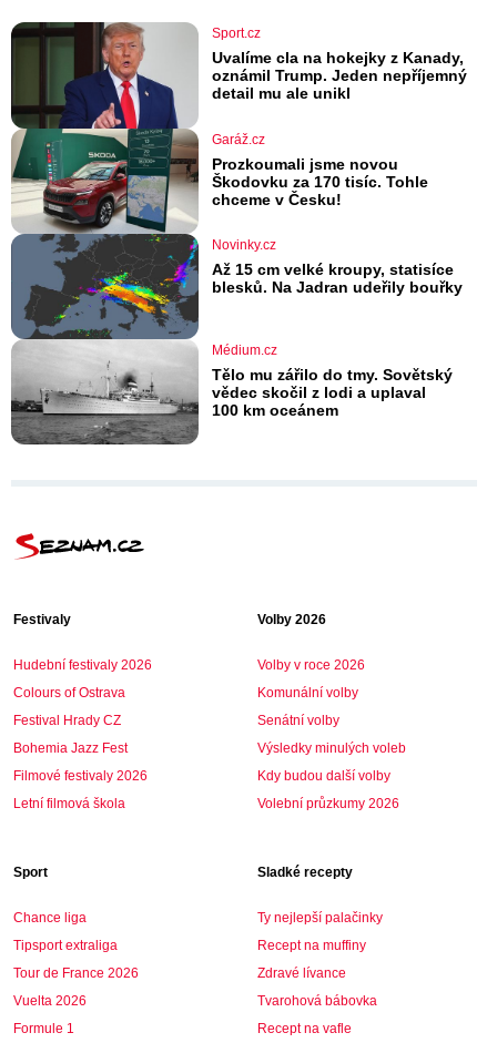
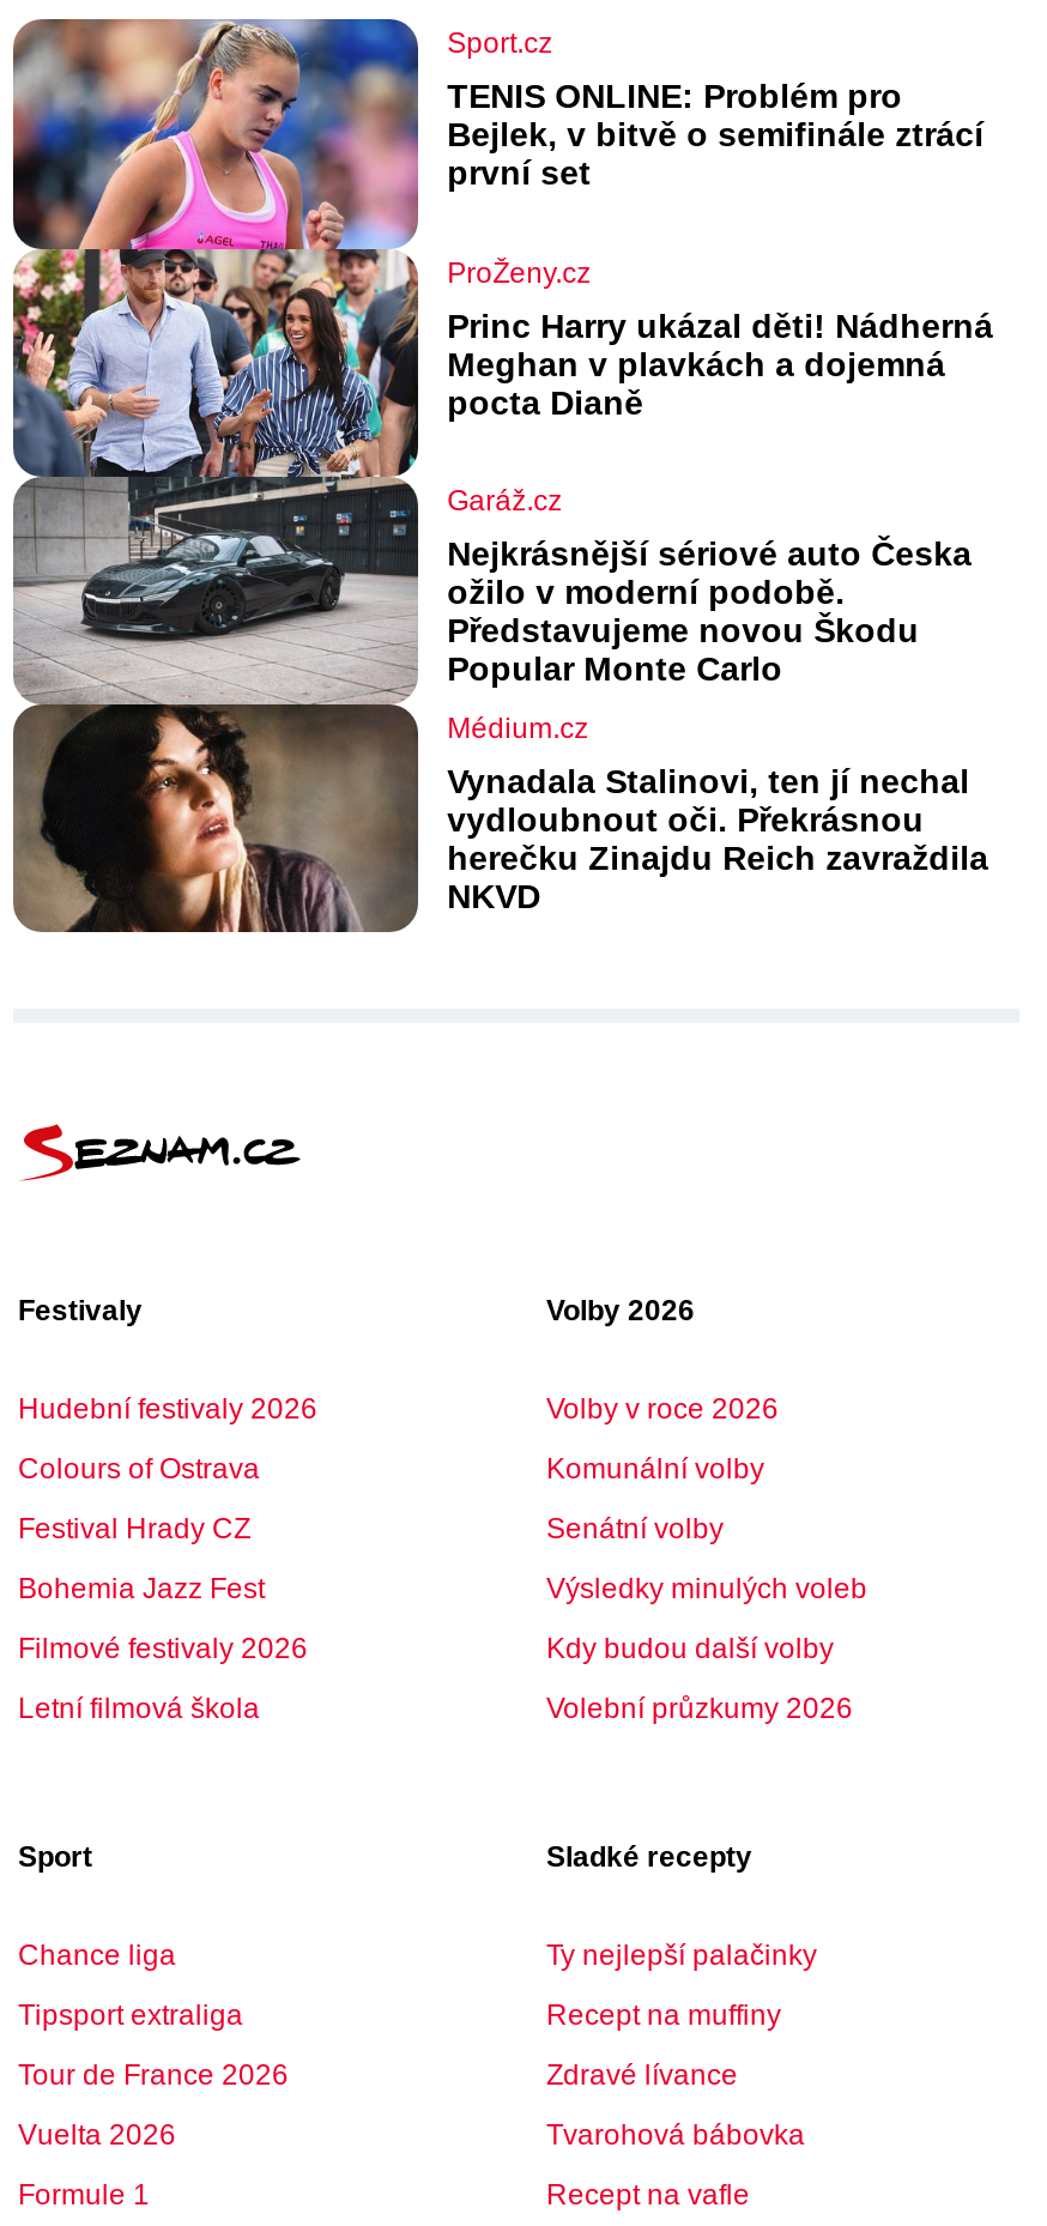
[10,21,467,446] [image] | Uvalíme cla na hokejky z Kanady, | oznámil Trump. Jeden nepříjemný | detail mu ale unikl -> [11,17,993,934] [image] | TENIS ONLINE: Problém pro | Bejlek, v bitvě o semifinále ztrácí | první set | ProŽeny.cz | Princ Harry ukázal děti! Nádherná | Meghan v plavkách a dojemná | pocta Dianě
moved [212,131,265,147] -> [447,483,562,517]: Garáž.cz
[212,155,463,296] Prozkoumali jsme novou | Škodovku za 170 tisíc. Tohle | chceme v Česku! | Novinky.cz | Až 15 cm velké kroupy, statisíce | blesků. Na Jadran udeřily bouřky -> [447,534,972,687] Nejkrásnější sériové auto Česka | ožilo v moderní podobě. | Představujeme novou Škodu | Popular Monte Carlo
[212,366,453,419] Tělo mu zářilo do tmy. Sovětský | vědec skočil z lodi a uplaval | 100 km oceánem -> [447,761,989,915] Vynadala Stalinovi, ten jí nechal | vydloubnout oči. Překrásnou | herečku Zinajdu Reich zavraždila | NKVD

